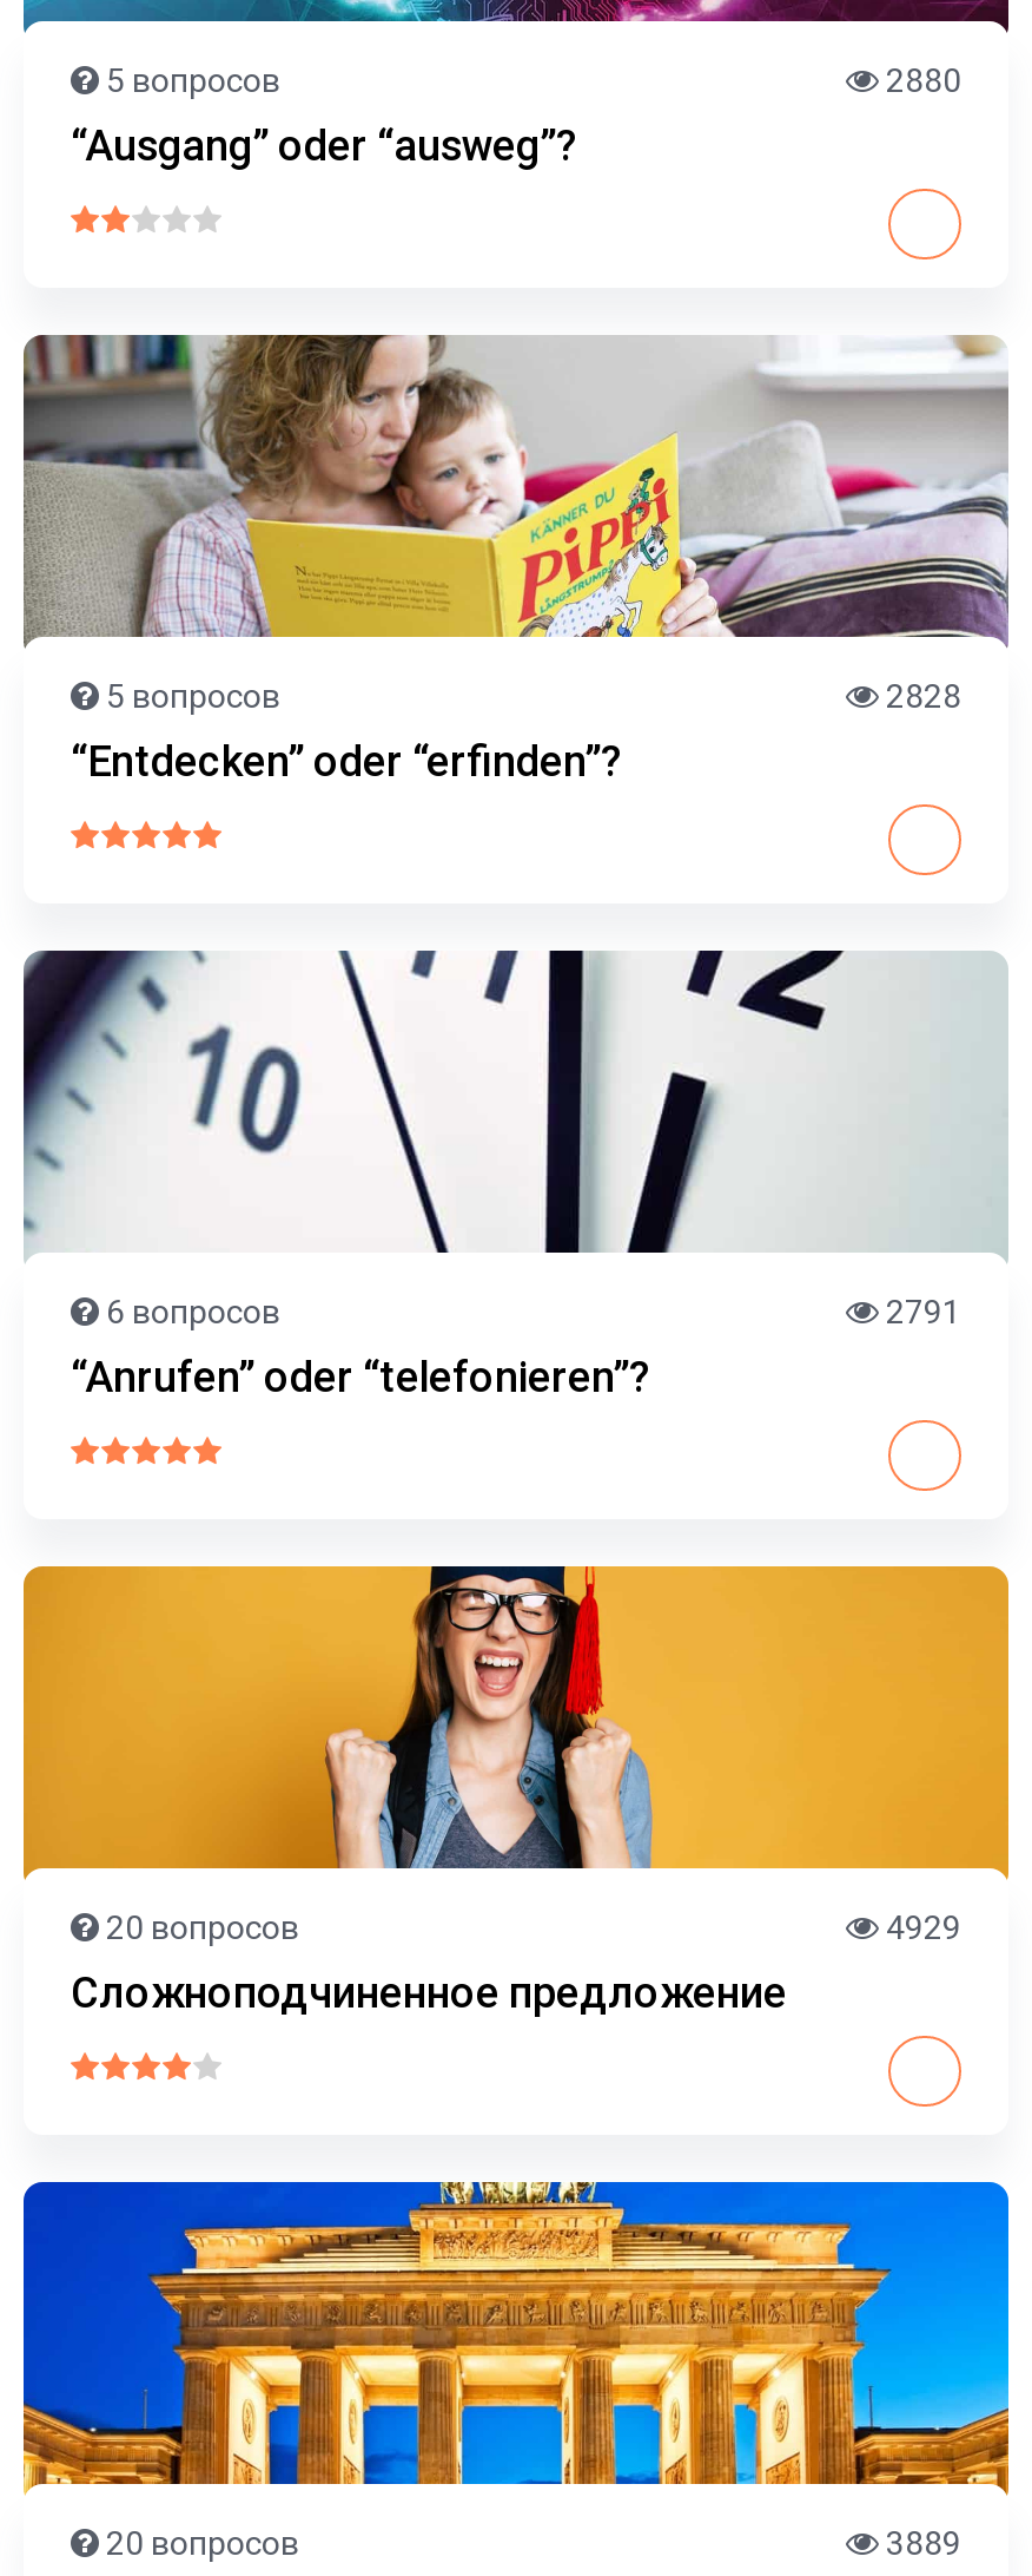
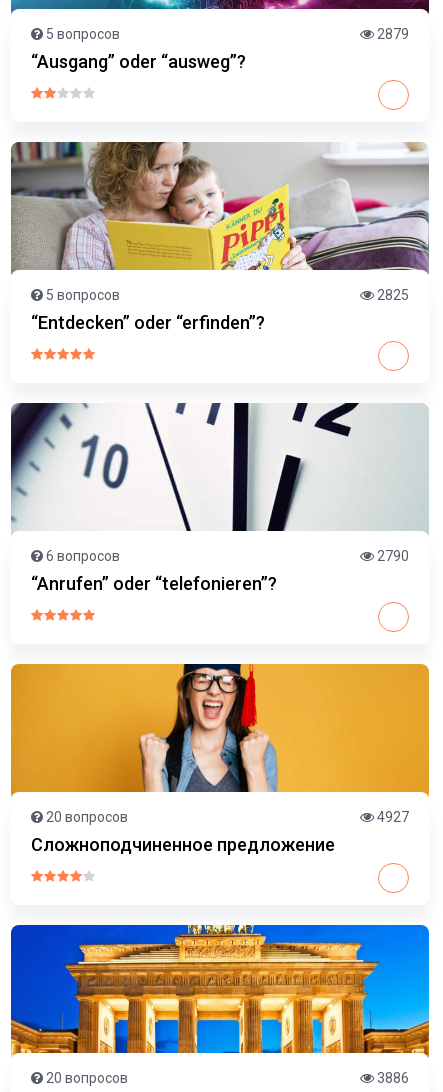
[879,61,961,99] 2880 -> [374,26,409,42] 2879
[879,677,961,715] 2828 -> [374,287,409,303] 2825
[879,1293,961,1330] 2791 -> [374,548,409,564] 2790
[879,1908,961,1946] 4929 -> [374,809,409,825] 4927
[879,2524,961,2562] 3889 -> [374,1070,409,1086] 3886

